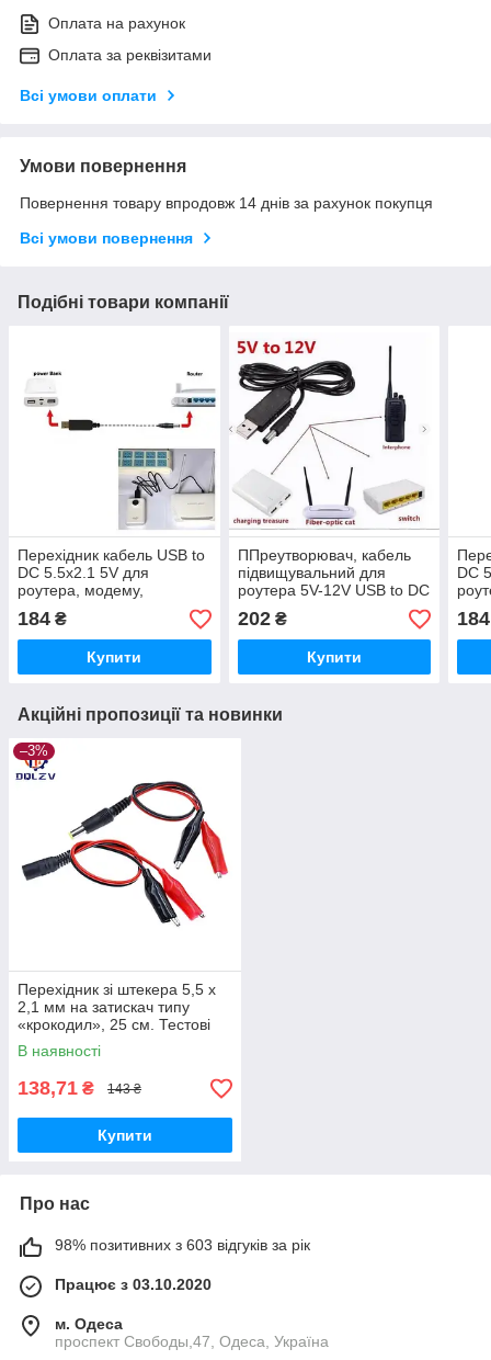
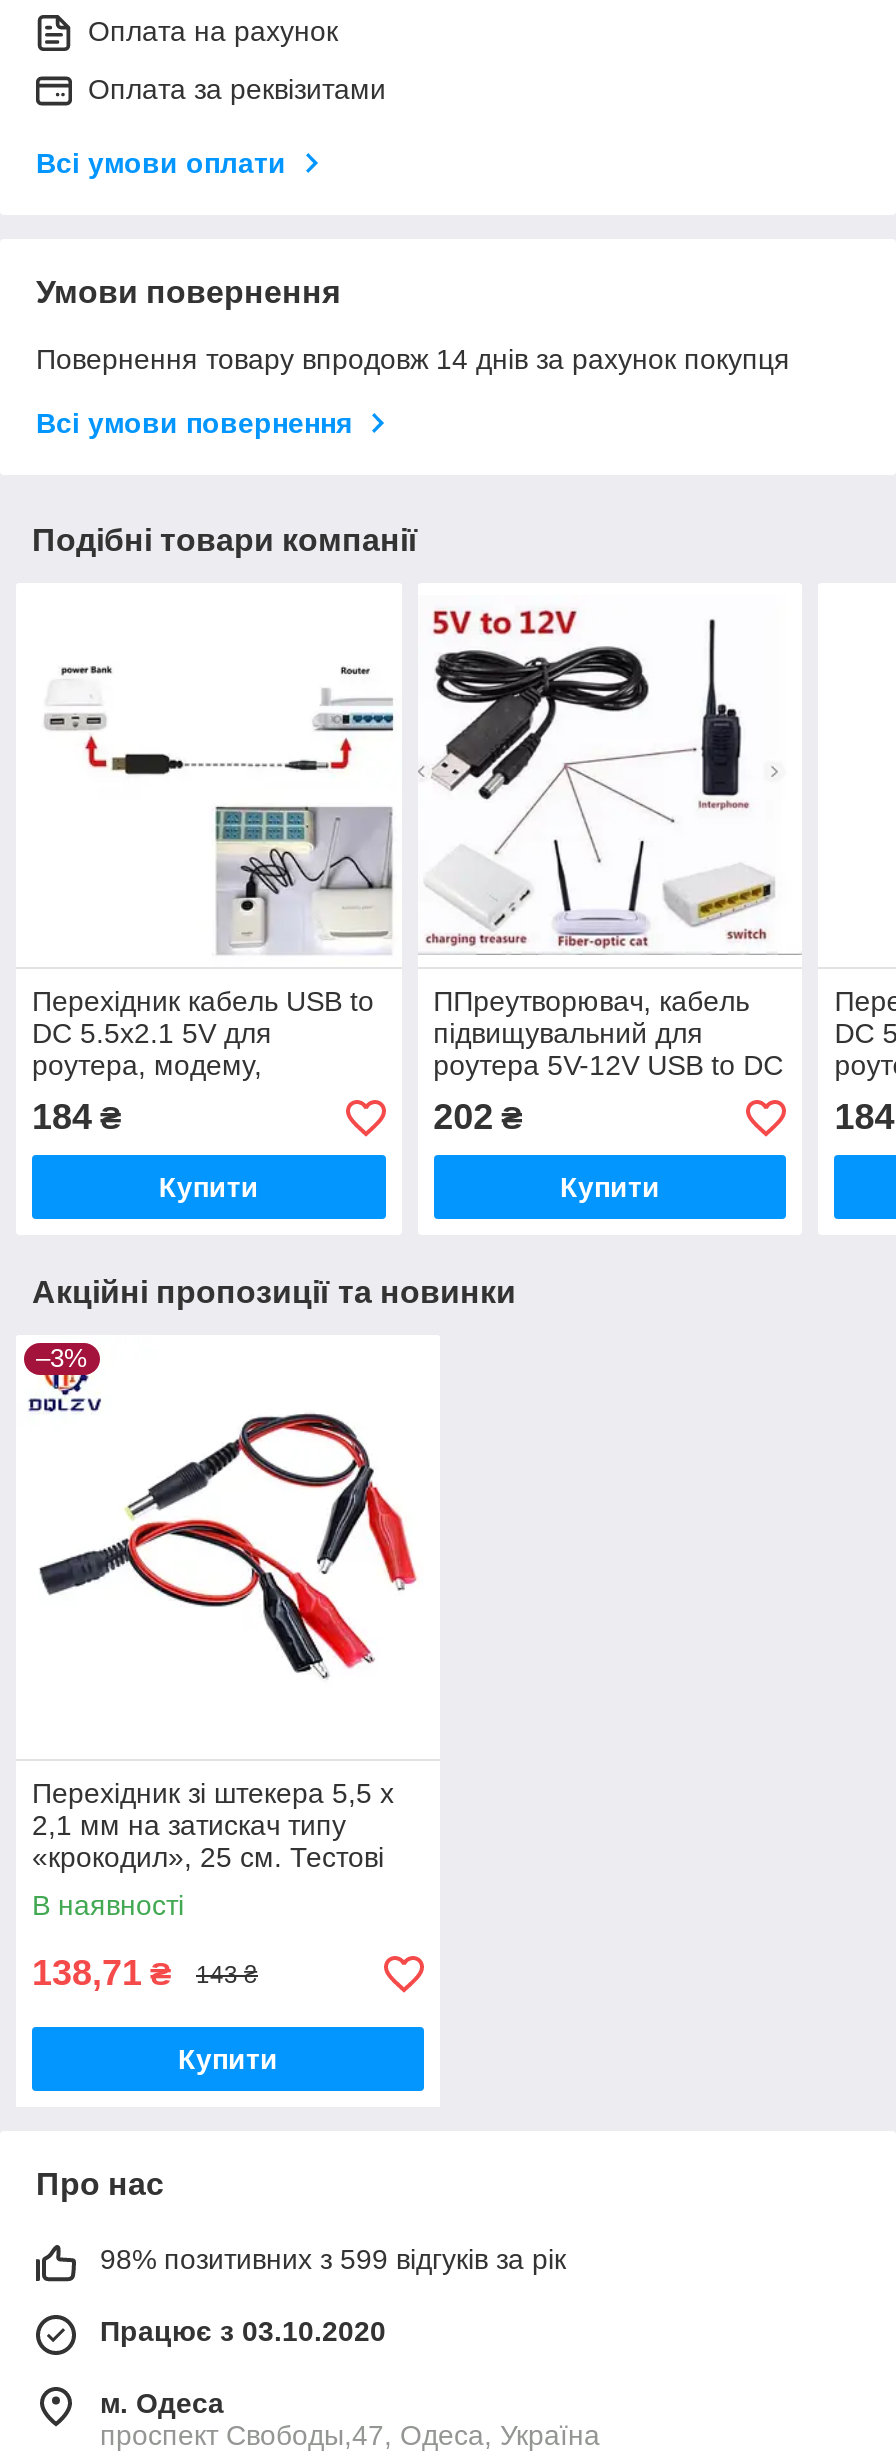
[55,1237,310,1254] 98% позитивних з 603 відгуків за рік -> [100,2244,566,2276] 98% позитивних з 599 відгуків за рік

